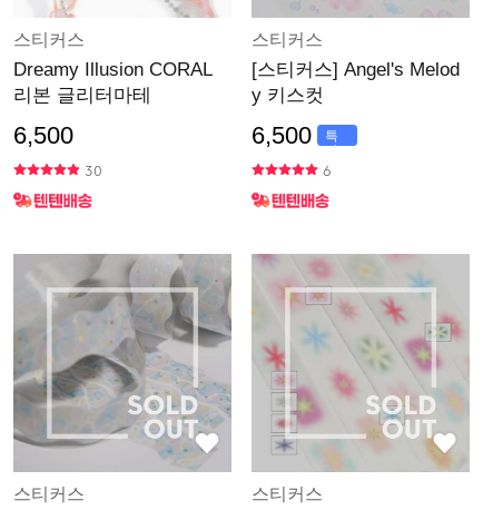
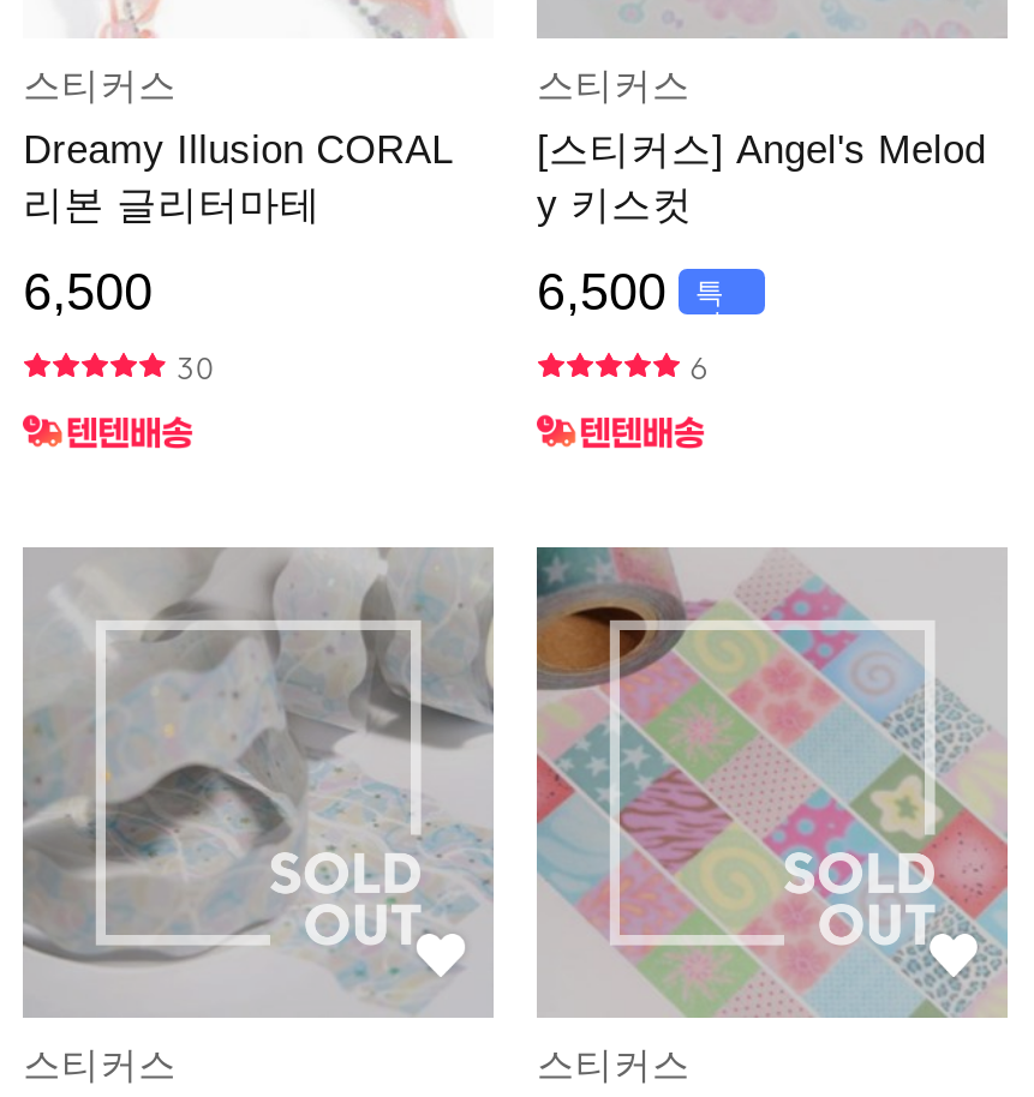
[250,253,471,472] [image] -> [534,545,1010,1018] [image]

